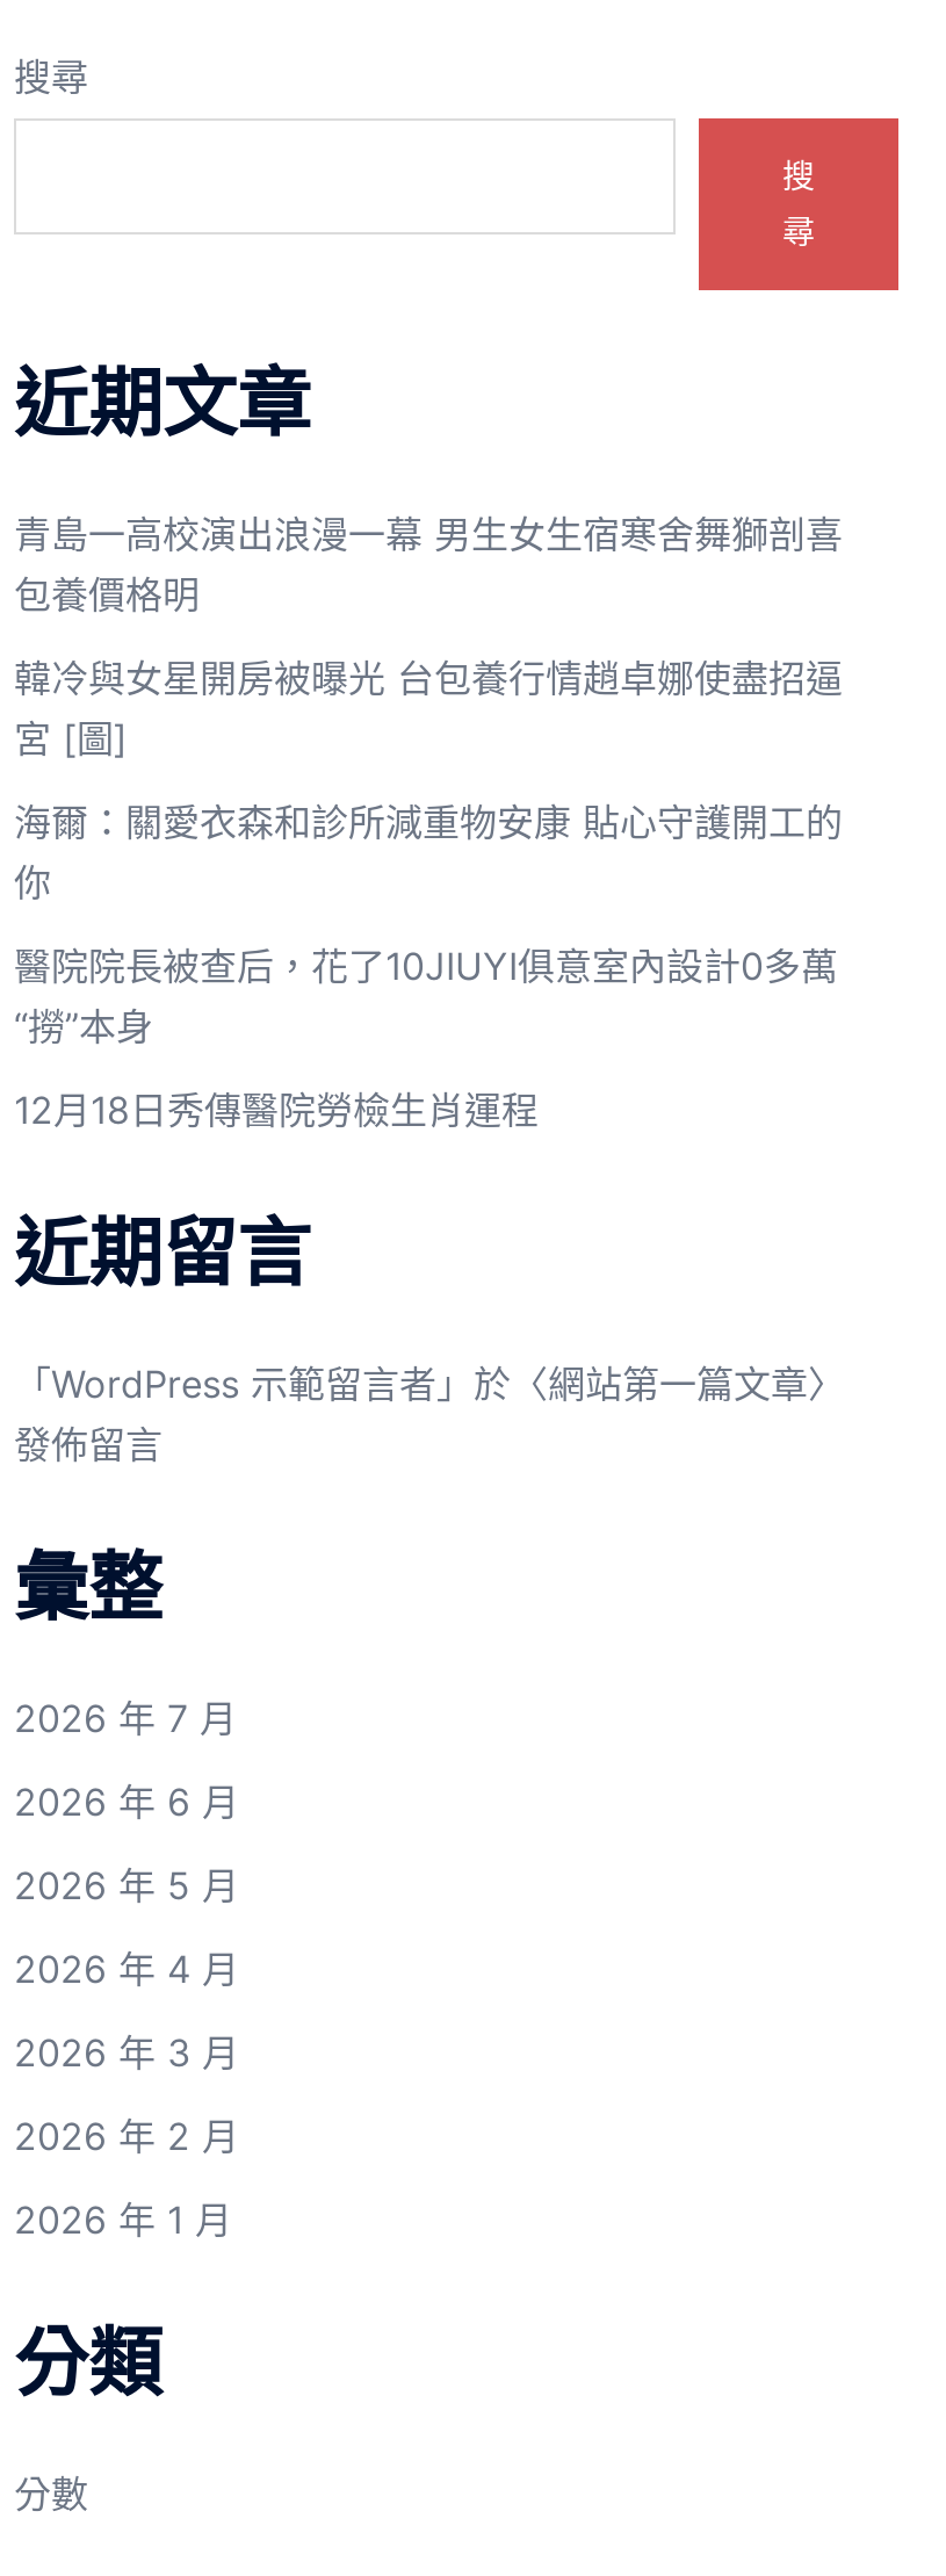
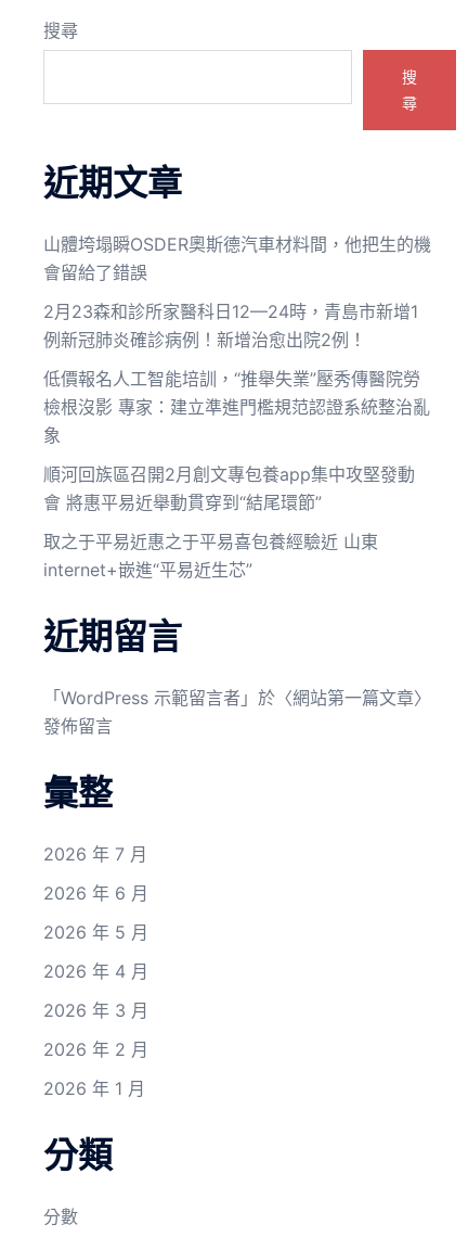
[14,511,843,618] 青島一高校演出浪漫一幕 男生女生宿寒舍舞獅剖喜 | 包養價格明 -> [43,233,431,283] 山體垮塌瞬OSDER奧斯德汽車材料間，他把生的機 | 會留給了錯誤
[14,655,843,762] 韓冷與女星開房被曝光 台包養行情趙卓娜使盡招逼 | 宮 [圖] -> [43,301,418,350] 2月23森和診所家醫科日12—24時，青島市新增1 | 例新冠肺炎確診病例！新增治愈出院2例！
[14,799,843,905] 海爾：關愛衣森和診所減重物安康 貼心守護開工的 | 你 -> [43,368,430,446] 低價報名人工智能培訓，“推舉失業”壓秀傳醫院勞 | 檢根沒影 專家：建立準進門檻規范認證系統整治亂 | 象
[14,943,838,1049] 醫院院長被查后，花了10JIUYI俱意室內設計0多萬 | “撈”本身 -> [43,463,415,513] 順河回族區召開2月創文專包養app集中攻堅發動 | 會 將惠平易近舉動貫穿到“結尾環節”
[14,1087,539,1133] 12月18日秀傳醫院勞檢生肖運程 -> [43,531,378,581] 取之于平易近惠之于平易喜包養經驗近 山東 | internet+嵌進“平易近生芯”

